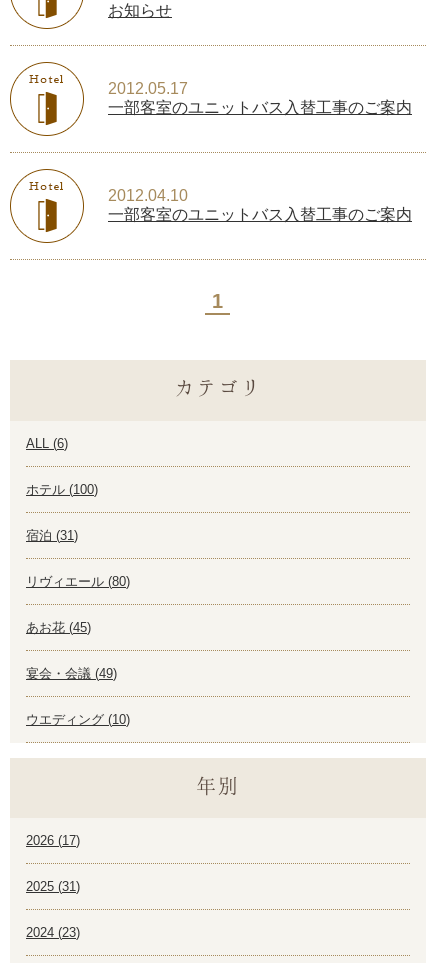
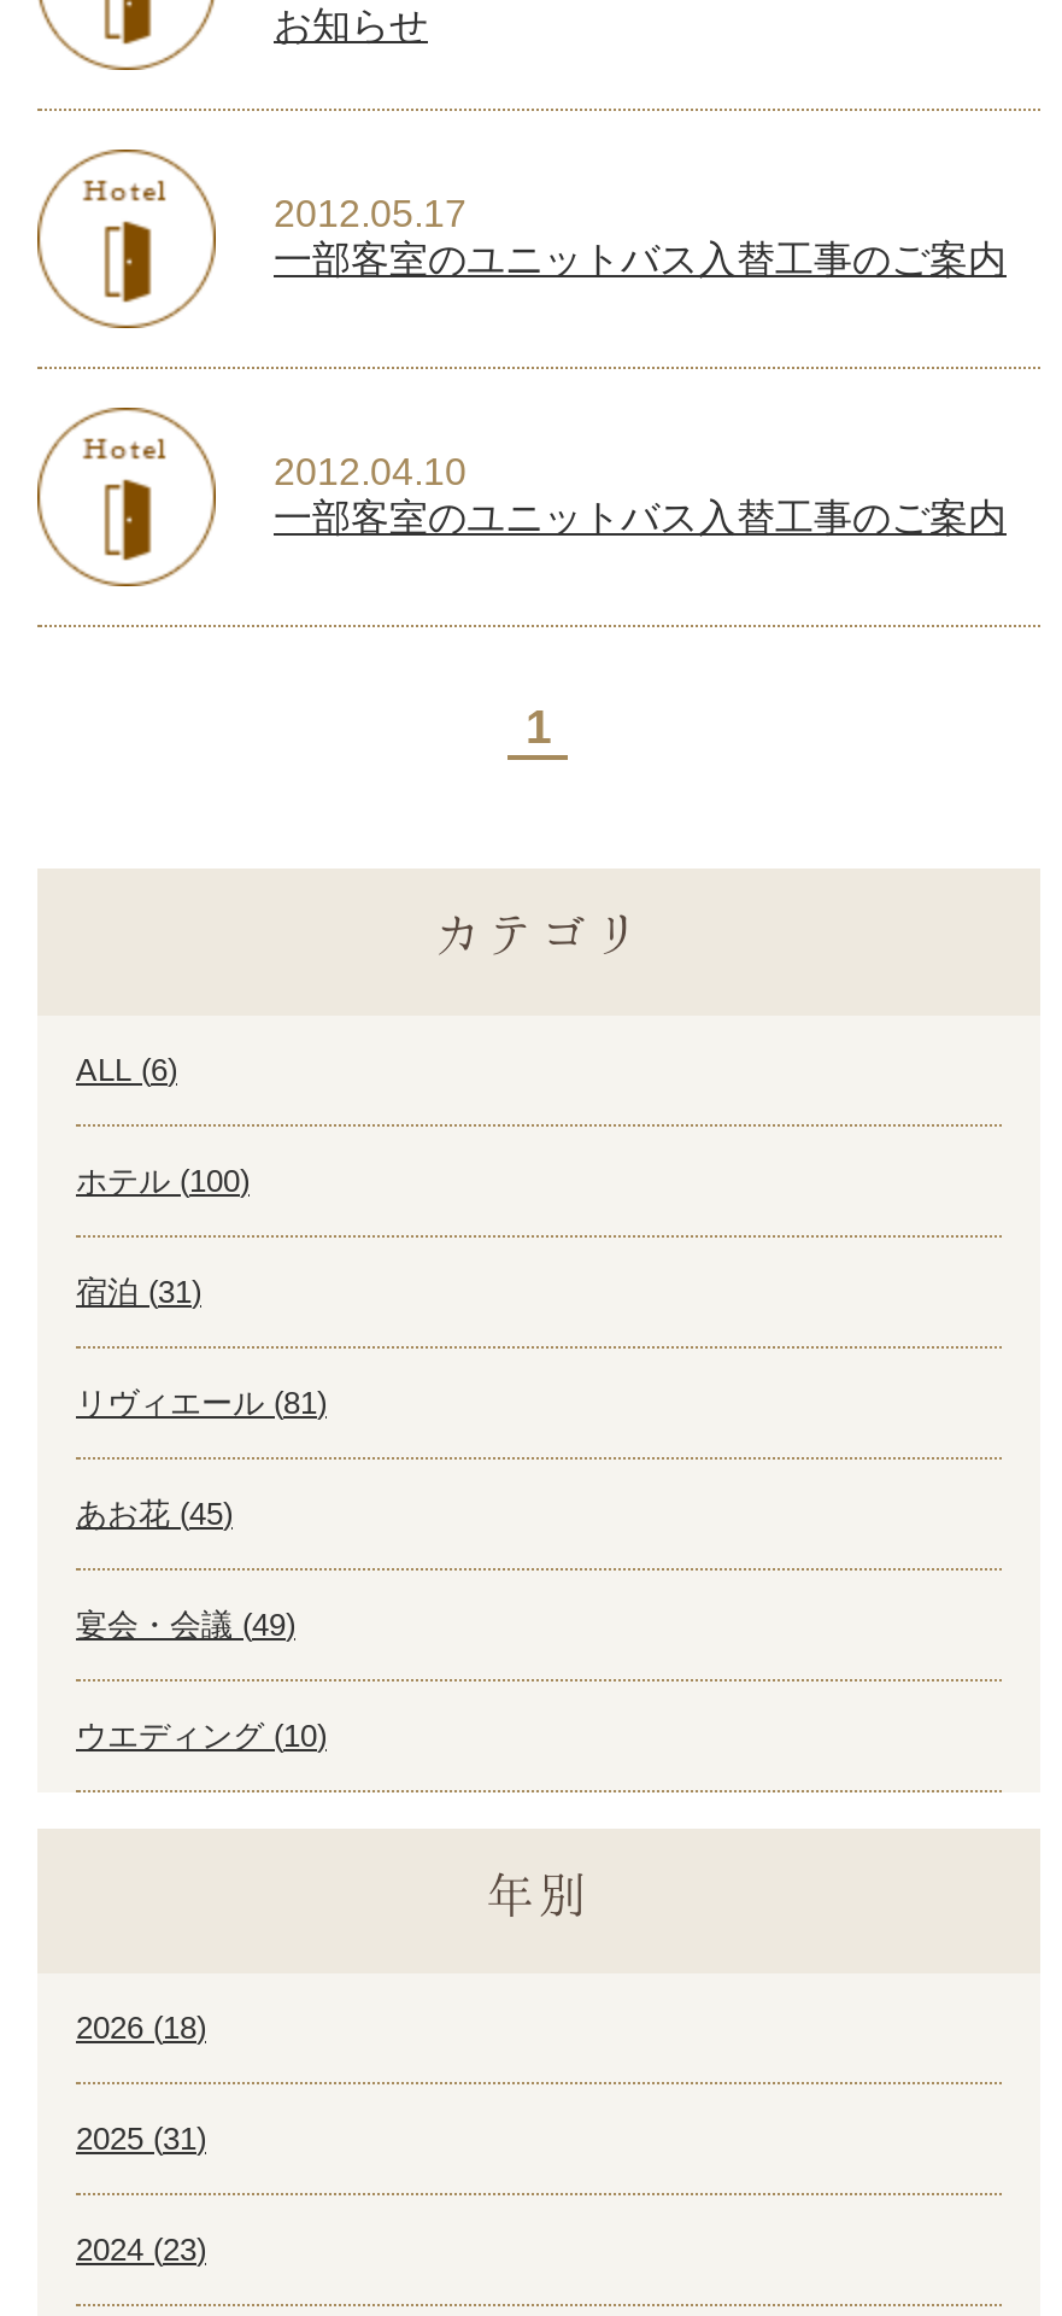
[26,573,130,588] リヴィエール (80) -> [76,1384,327,1420] リヴィエール (81)
[26,833,80,848] 2026 (17) -> [76,2010,206,2046] 2026 (18)

